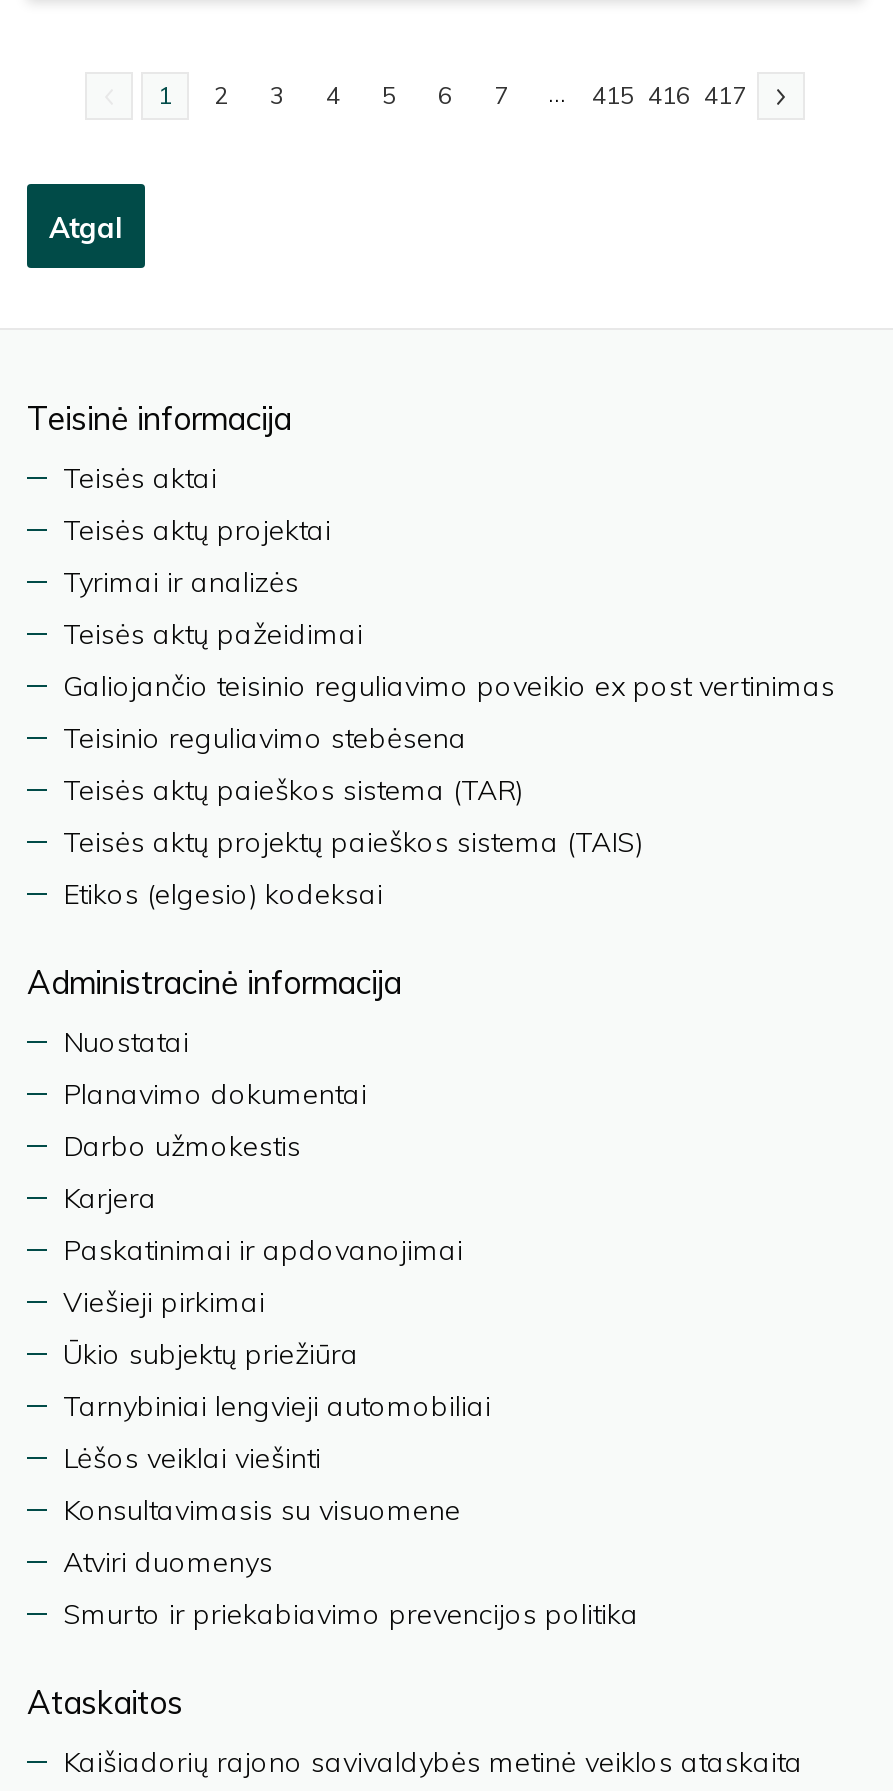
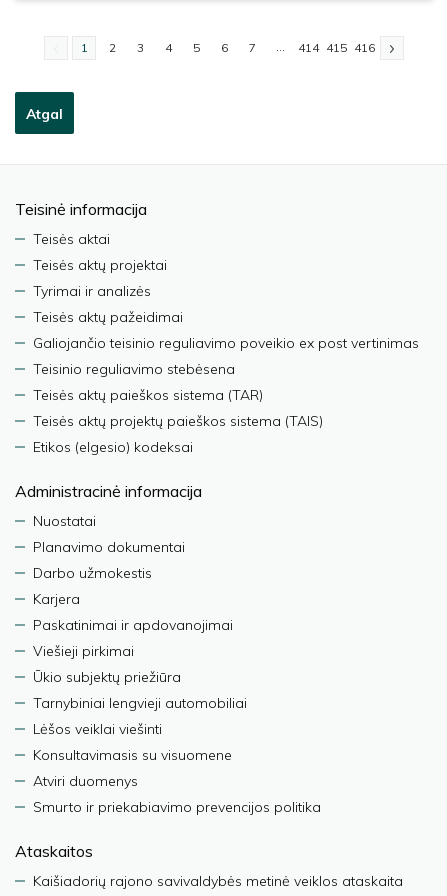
[592,80,746,110] 415 416 417 -> [297,40,374,55] 414 415 416

